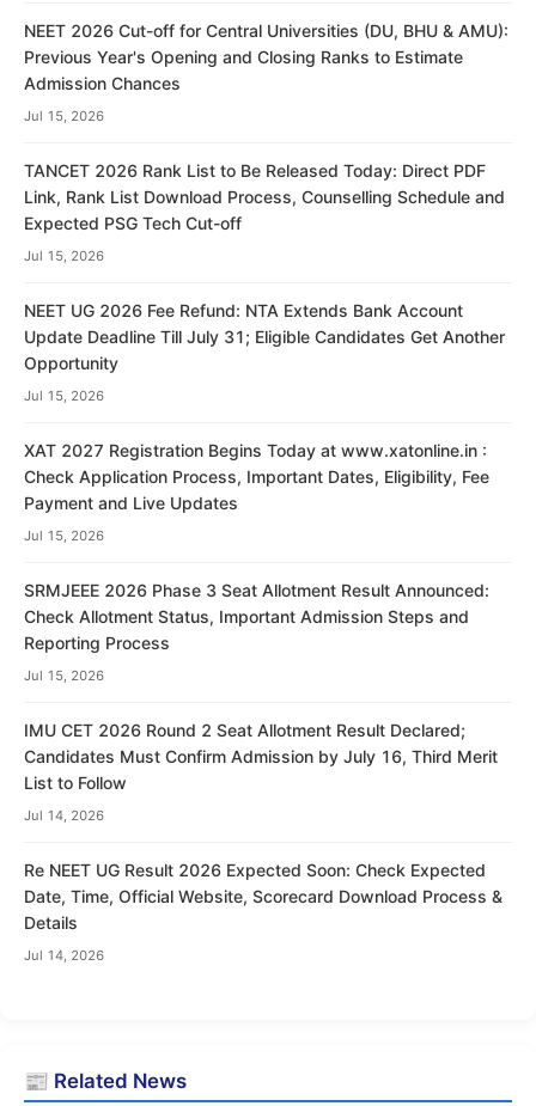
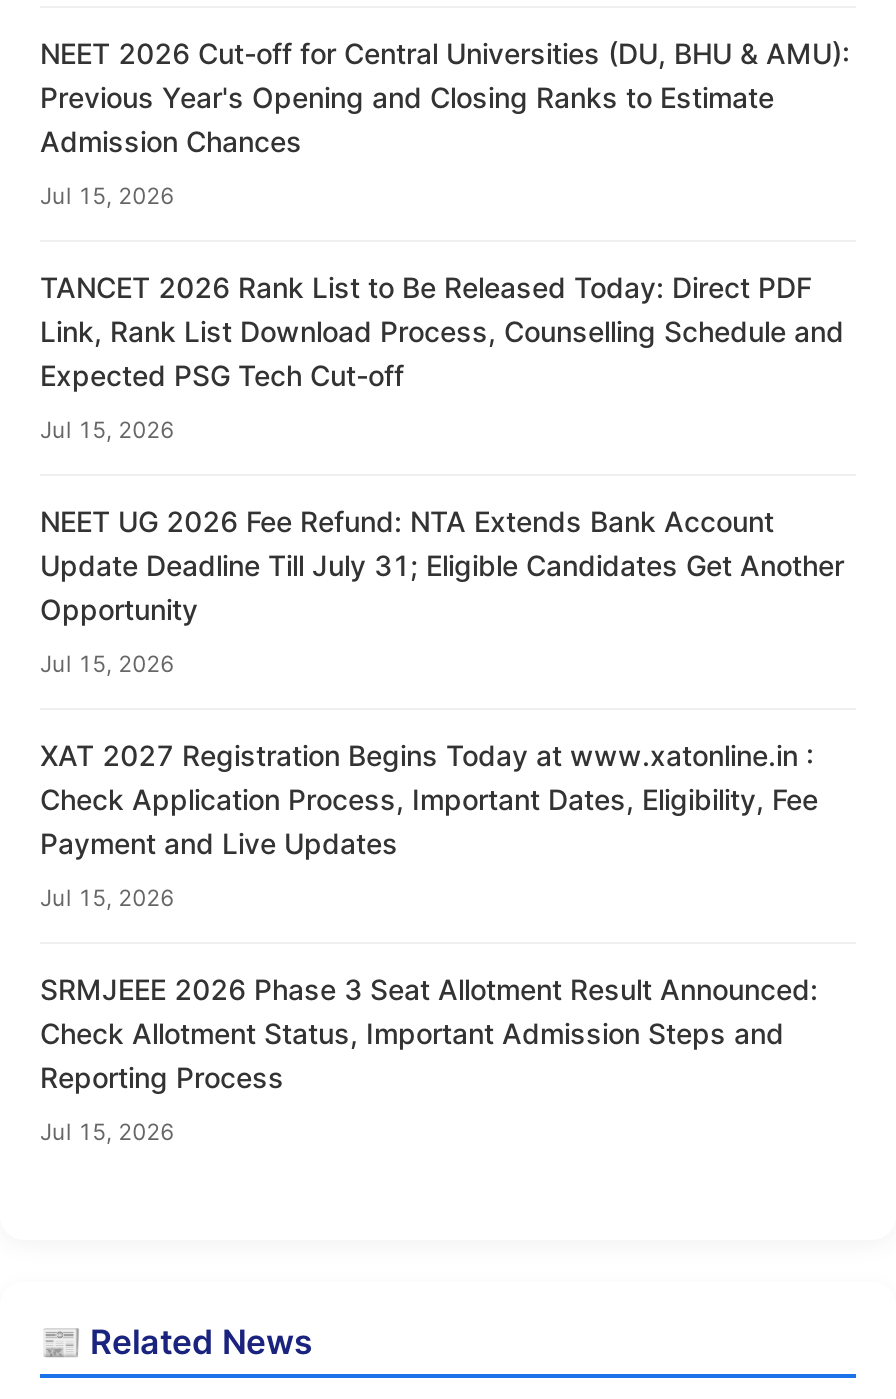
[24,720,502,964] IMU CET 2026 Round 2 Seat Allotment Result Declared; | Candidates Must Confirm Admission by July 16, Third Merit | List to Follow | Jul 14, 2026 | Re NEET UG Result 2026 Expected Soon: Check Expected | Date, Time, Official Website, Scorecard Download Process & | Details | Jul 14, 2026 -> none

